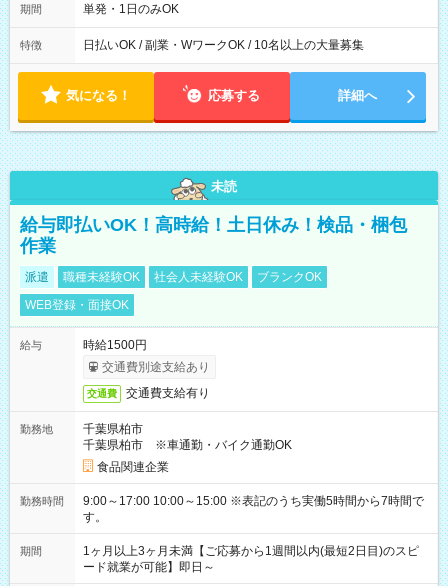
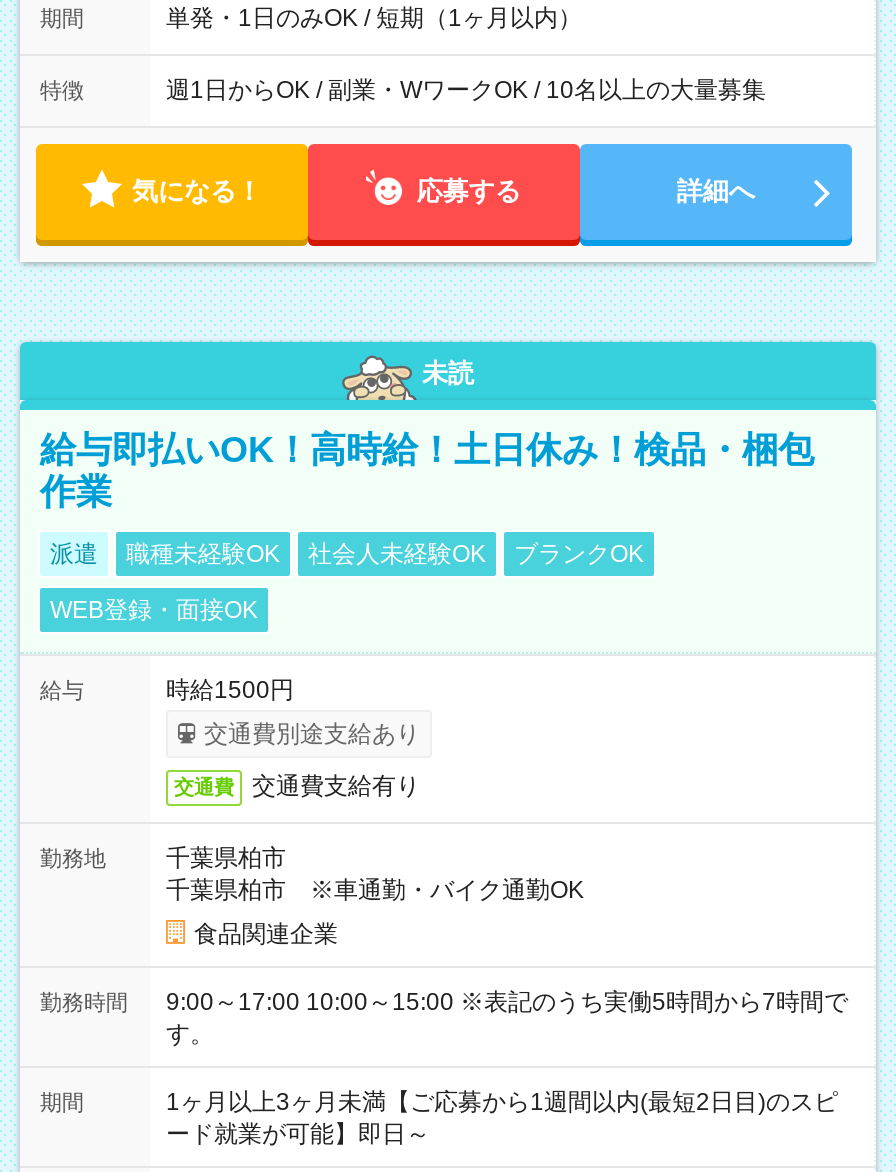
[83,2,179,16] 単発・1日のみOK -> [166,4,582,32] 単発・1日のみOK / 短期（1ヶ月以内）
[83,38,364,52] 日払いOK / 副業・WワークOK / 10名以上の大量募集 -> [166,76,766,104] 週1日からOK / 副業・WワークOK / 10名以上の大量募集

